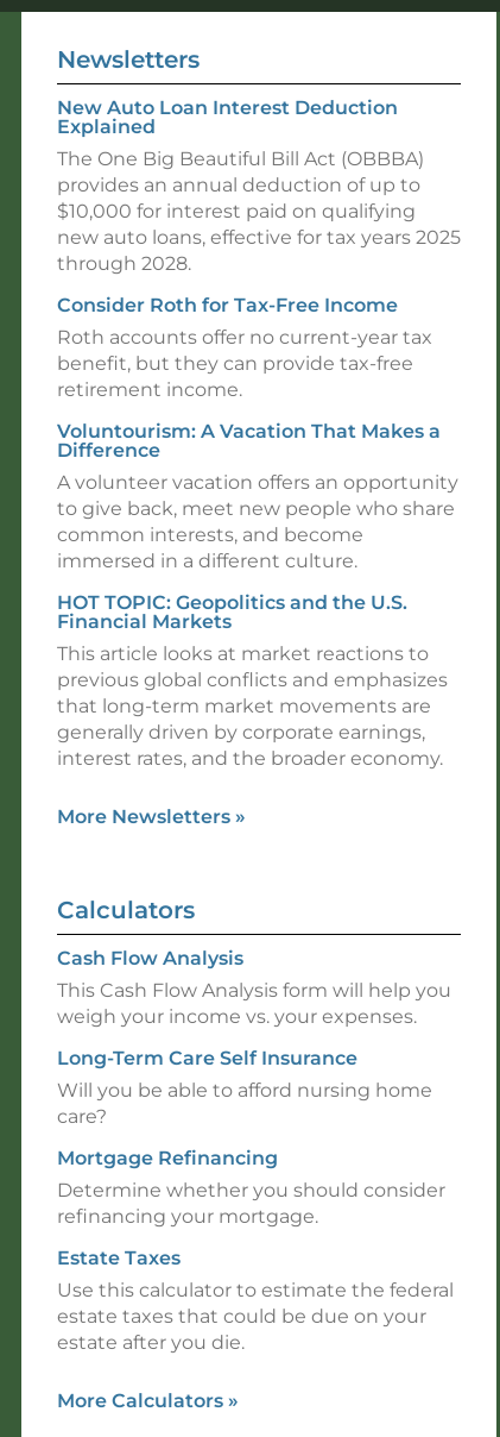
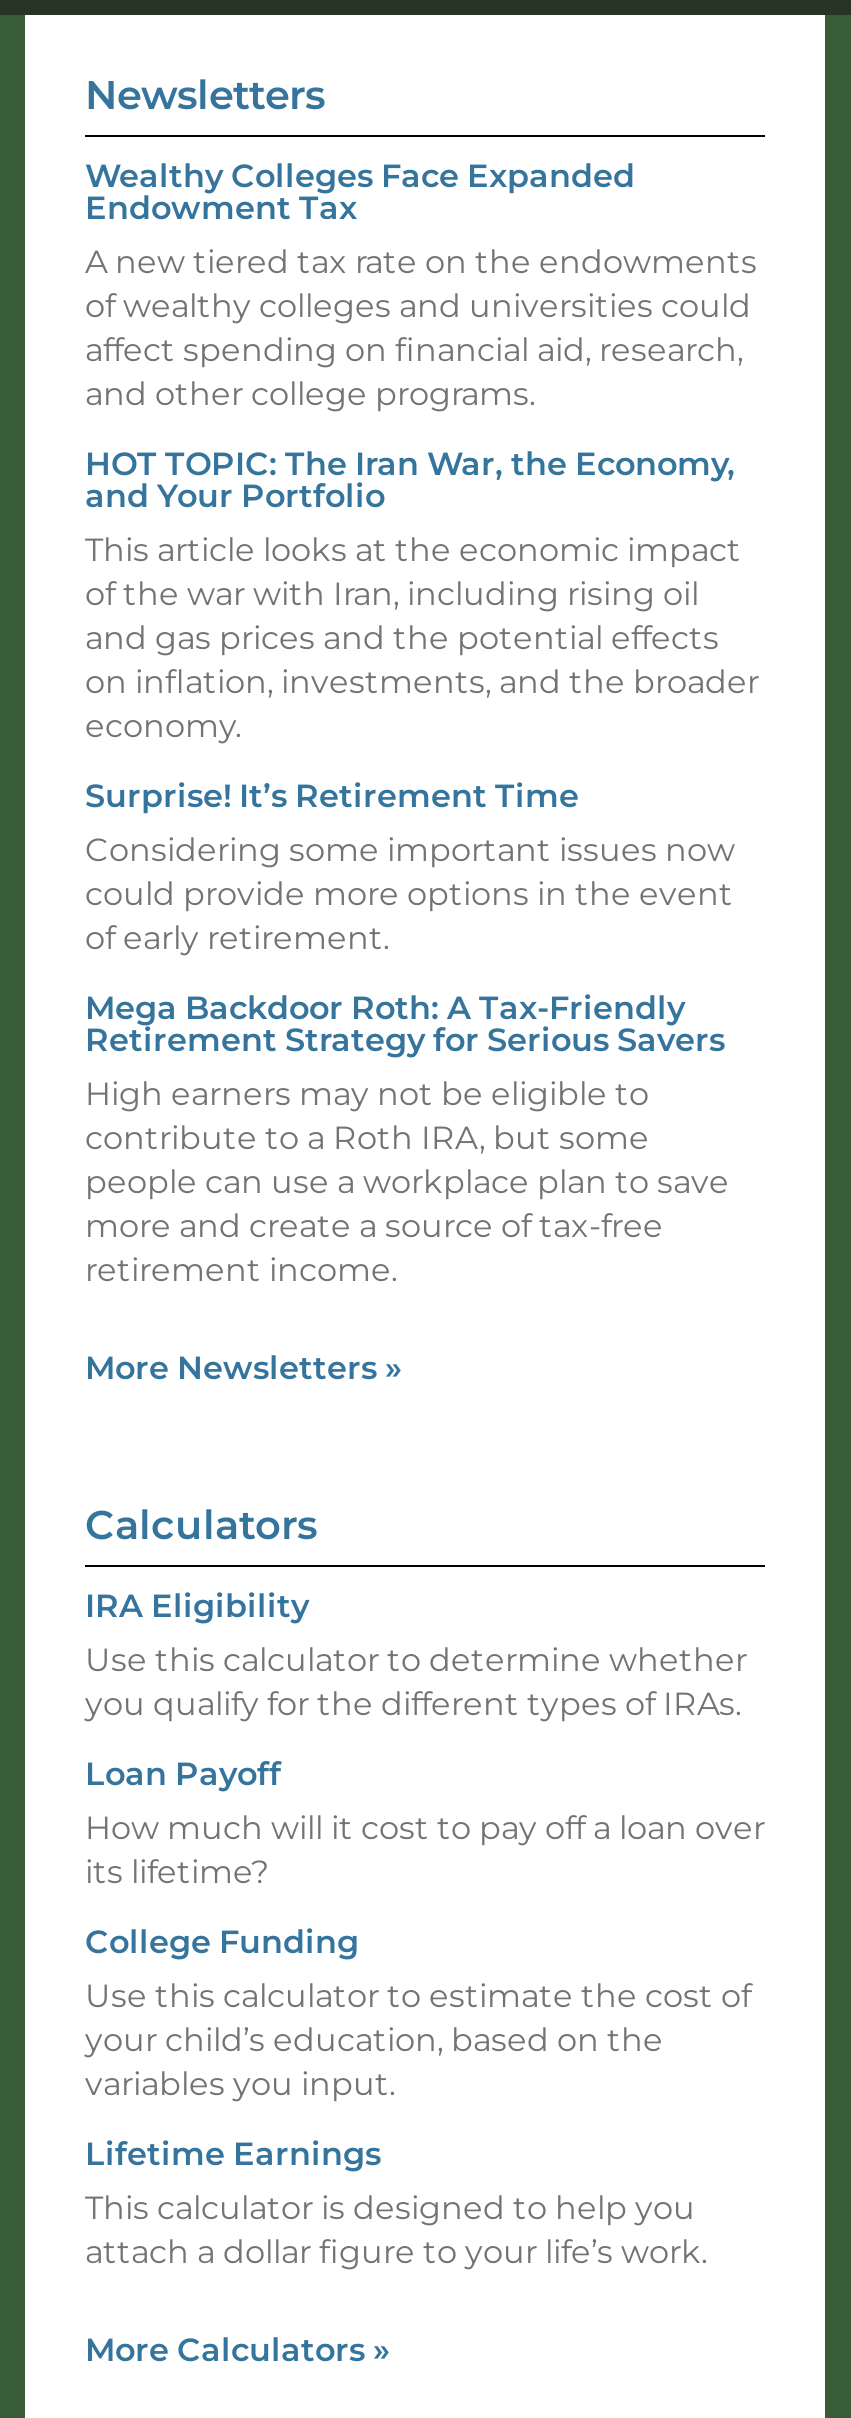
[57,96,461,374] New Auto Loan Interest Deduction | Explained | The One Big Beautiful Bill Act (OBBBA) | provides an annual deduction of up to | $10,000 for interest paid on qualifying | new auto loans, effective for tax years 2025 | through 2028. | Consider Roth for Tax-Free Income | Roth accounts offer no current-year tax | benefit, but they can provide tax-free -> [85,156,759,1244] Wealthy Colleges Face Expanded | Endowment Tax | A new tiered tax rate on the endowments | of wealthy colleges and universities could | affect spending on financial aid, research, | and other college programs. | HOT TOPIC: The Iran War, the Economy, | and Your Portfolio | This article looks at the economic impact | of the war with Iran, including rising oil | and gas prices and the potential effects | on inflation, investments, and the broader | economy. | Surprise! It’s Retirement Time | Considering some important issues now | could provide more options in the event | of early retirement. | Mega Backdoor Roth: A Tax-Friendly | Retirement Strategy for Serious Savers | High earners may not be eligible to | contribute to a Roth IRA, but some | people can use a workplace plan to save | more and create a source of tax-free
moved [57,378,242,400] -> [85,1250,397,1288]: retirement income.
[57,419,458,769] Voluntourism: A Vacation That Makes a | Difference | A volunteer vacation offers an opportunity | to give back, meet new people who share | common interests, and become | immersed in a different culture. | HOT TOPIC: Geopolitics and the U.S. | Financial Markets | This article looks at market reactions to | previous global conflicts and emphasizes | that long-term market movements are | generally driven by corporate earnings, | interest rates, and the broader economy. -> none
[57,946,451,1027] Cash Flow Analysis | This Cash Flow Analysis form will help you | weigh your income vs. your expenses. -> [85,1586,747,1722] IRA Eligibility | Use this calculator to determine whether | you qualify for the different types of IRAs.
[57,1046,432,1127] Long-Term Care Self Insurance | Will you be able to afford nursing home | care? -> [85,1754,765,1890] Loan Payoff | How much will it cost to pay off a loan over | its lifetime?
[57,1146,445,1227] Mortgage Refinancing | Determine whether you should consider | refinancing your mortgage. -> [85,1922,751,2102] College Funding | Use this calculator to estimate the cost of | your child’s education, based on the | variables you input.
[57,1246,454,1353] Estate Taxes | Use this calculator to estimate the federal | estate taxes that could be due on your | estate after you die. -> [85,2134,707,2270] Lifetime Earnings | This calculator is designed to help you | attach a dollar figure to your life’s work.

